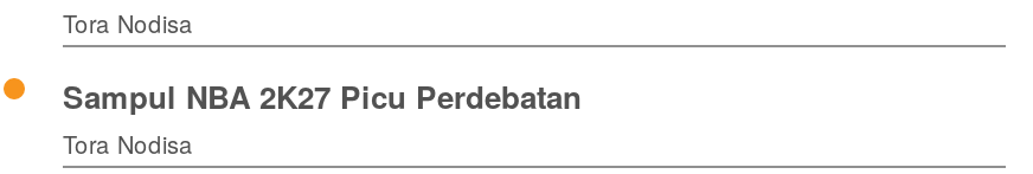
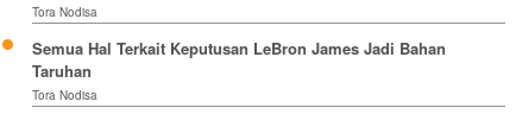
[63,74,582,119] Sampul NBA 2K27 Picu Perdebatan -> [32,37,446,82] Semua Hal Terkait Keputusan LeBron James Jadi Bahan | Taruhan

